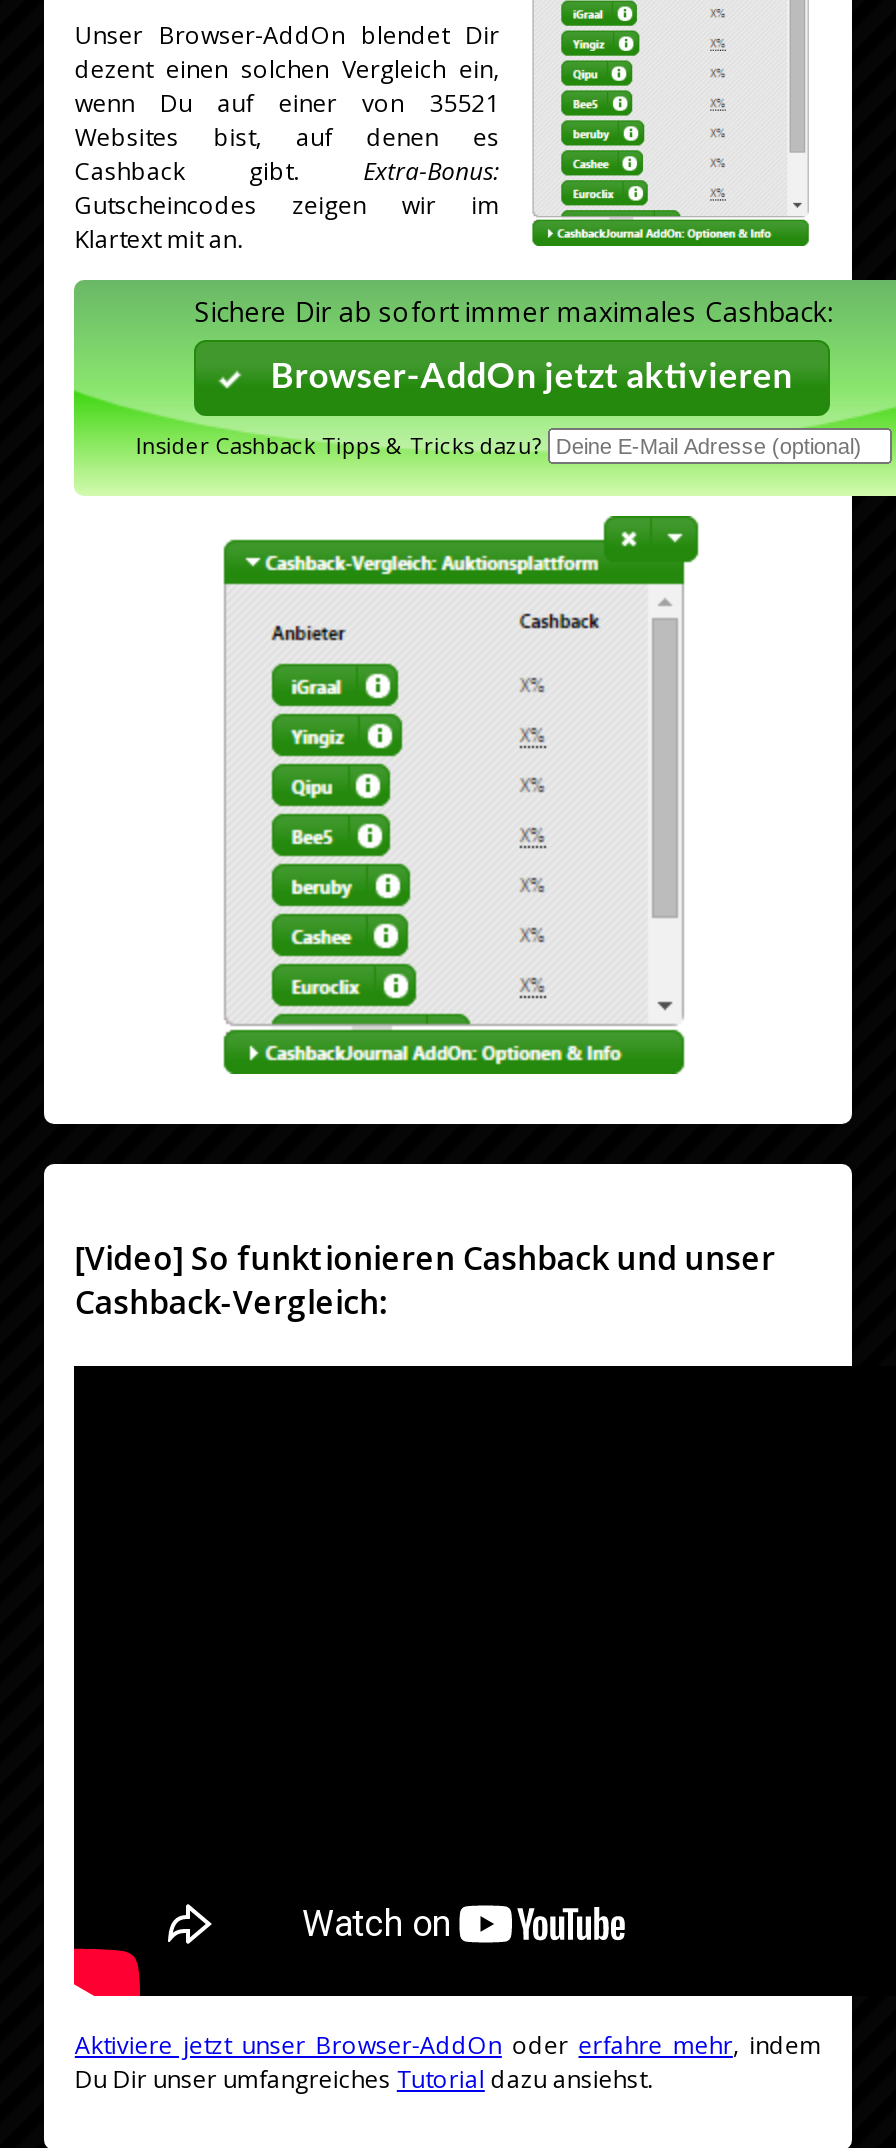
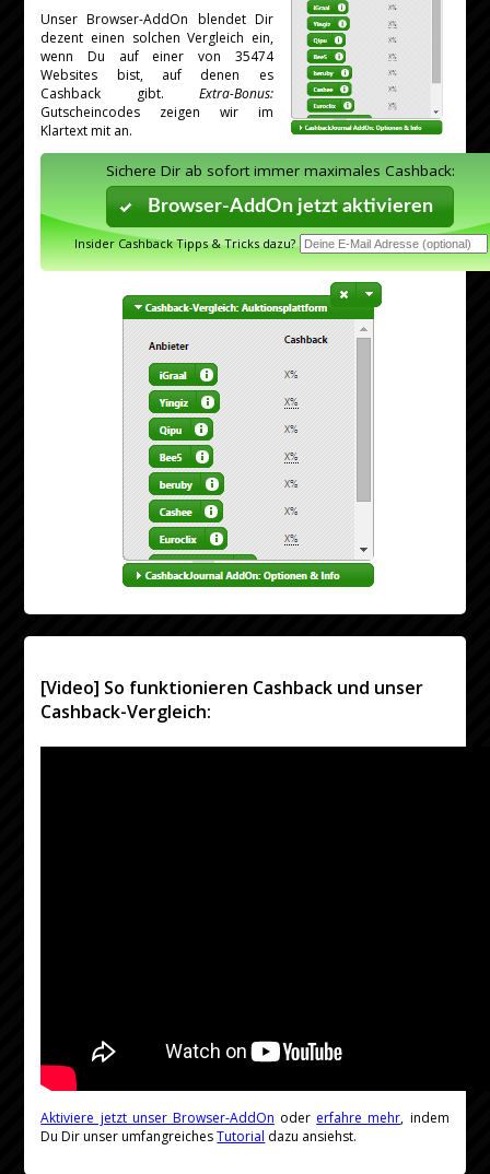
[75,87,499,121] wenn Du auf einer von 35521 -> [41,47,273,66] wenn Du auf einer von 35474

